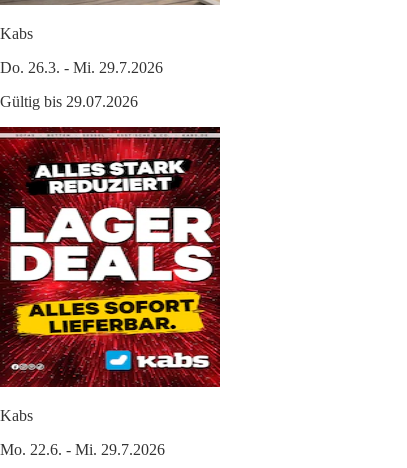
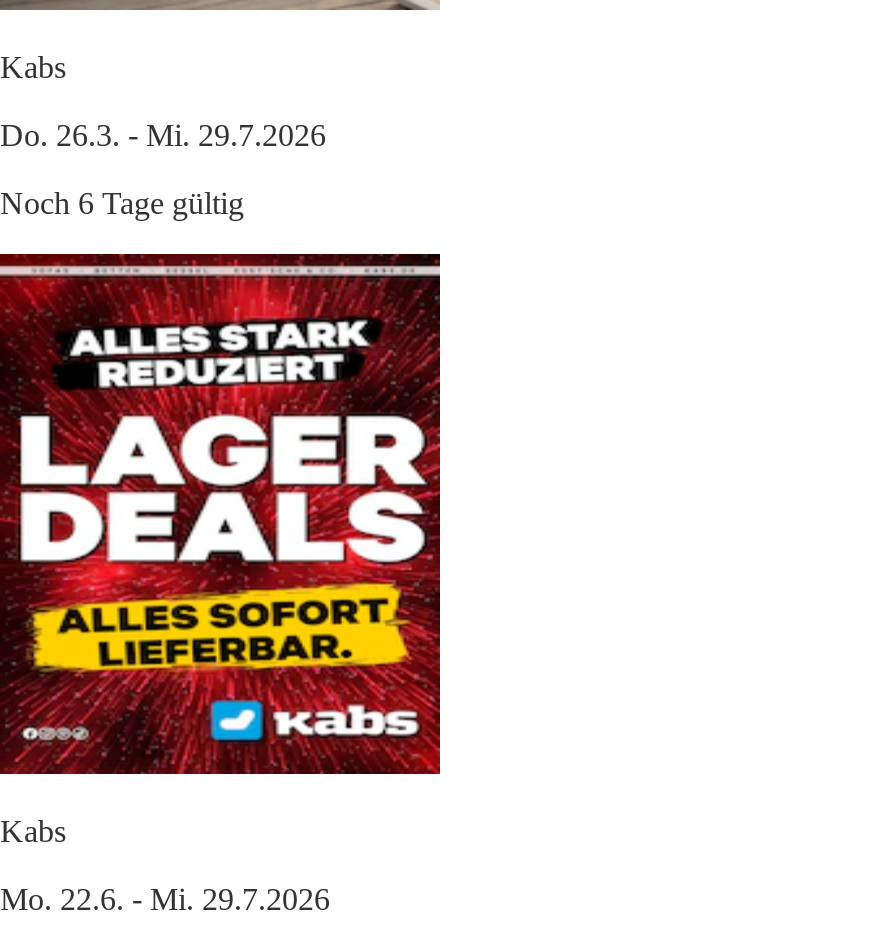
[0,93,138,110] Gültig bis 29.07.2026 -> [0,187,244,221] Noch 6 Tage gültig

